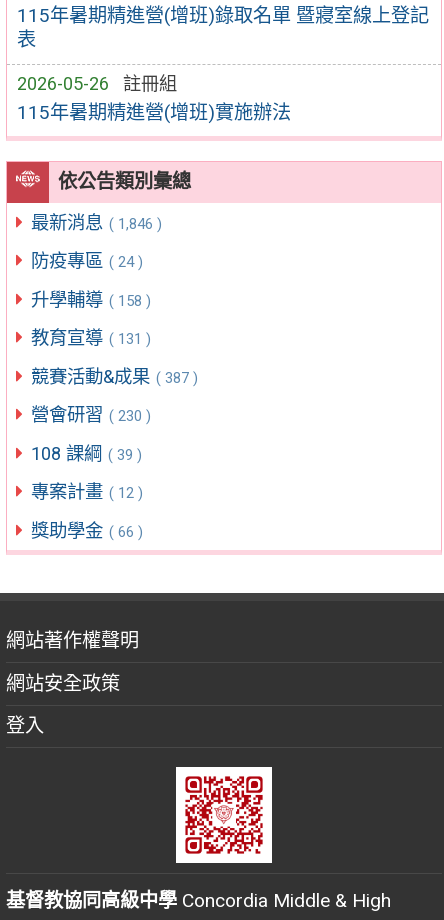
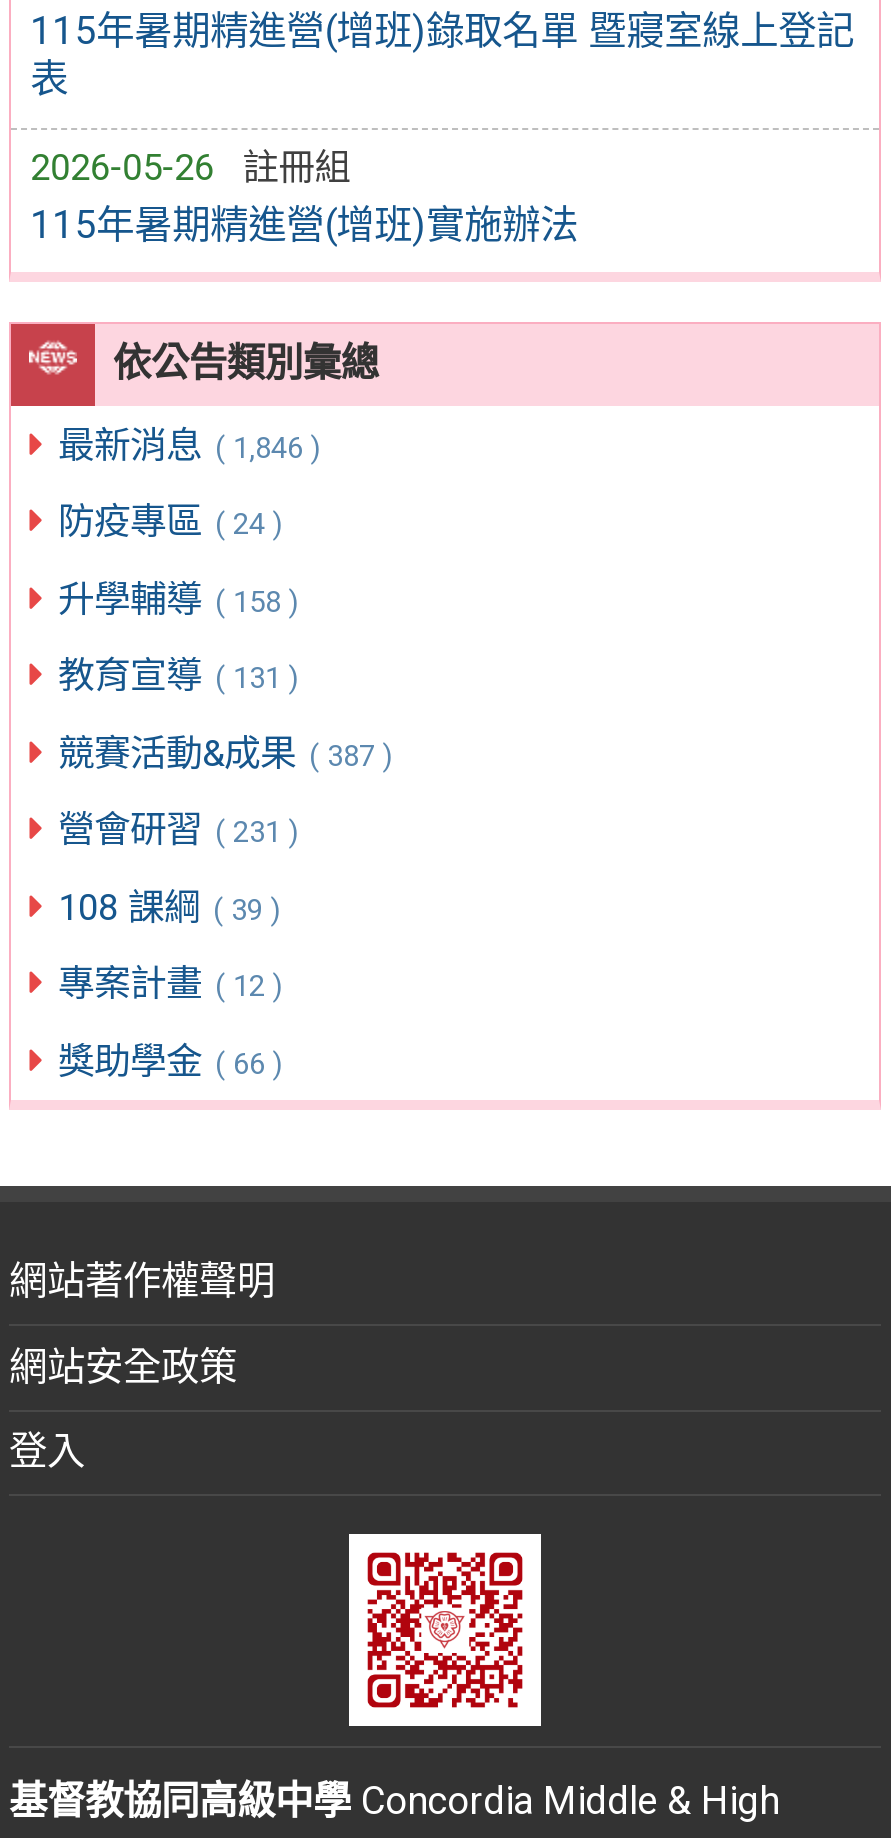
[30,404,151,425] 營會研習 ( 230 ) -> [58,809,299,851] 營會研習 ( 231 )

